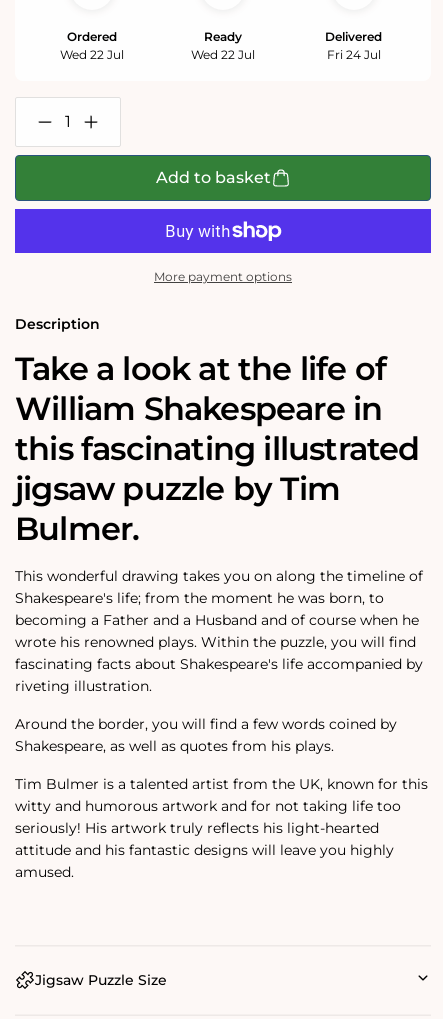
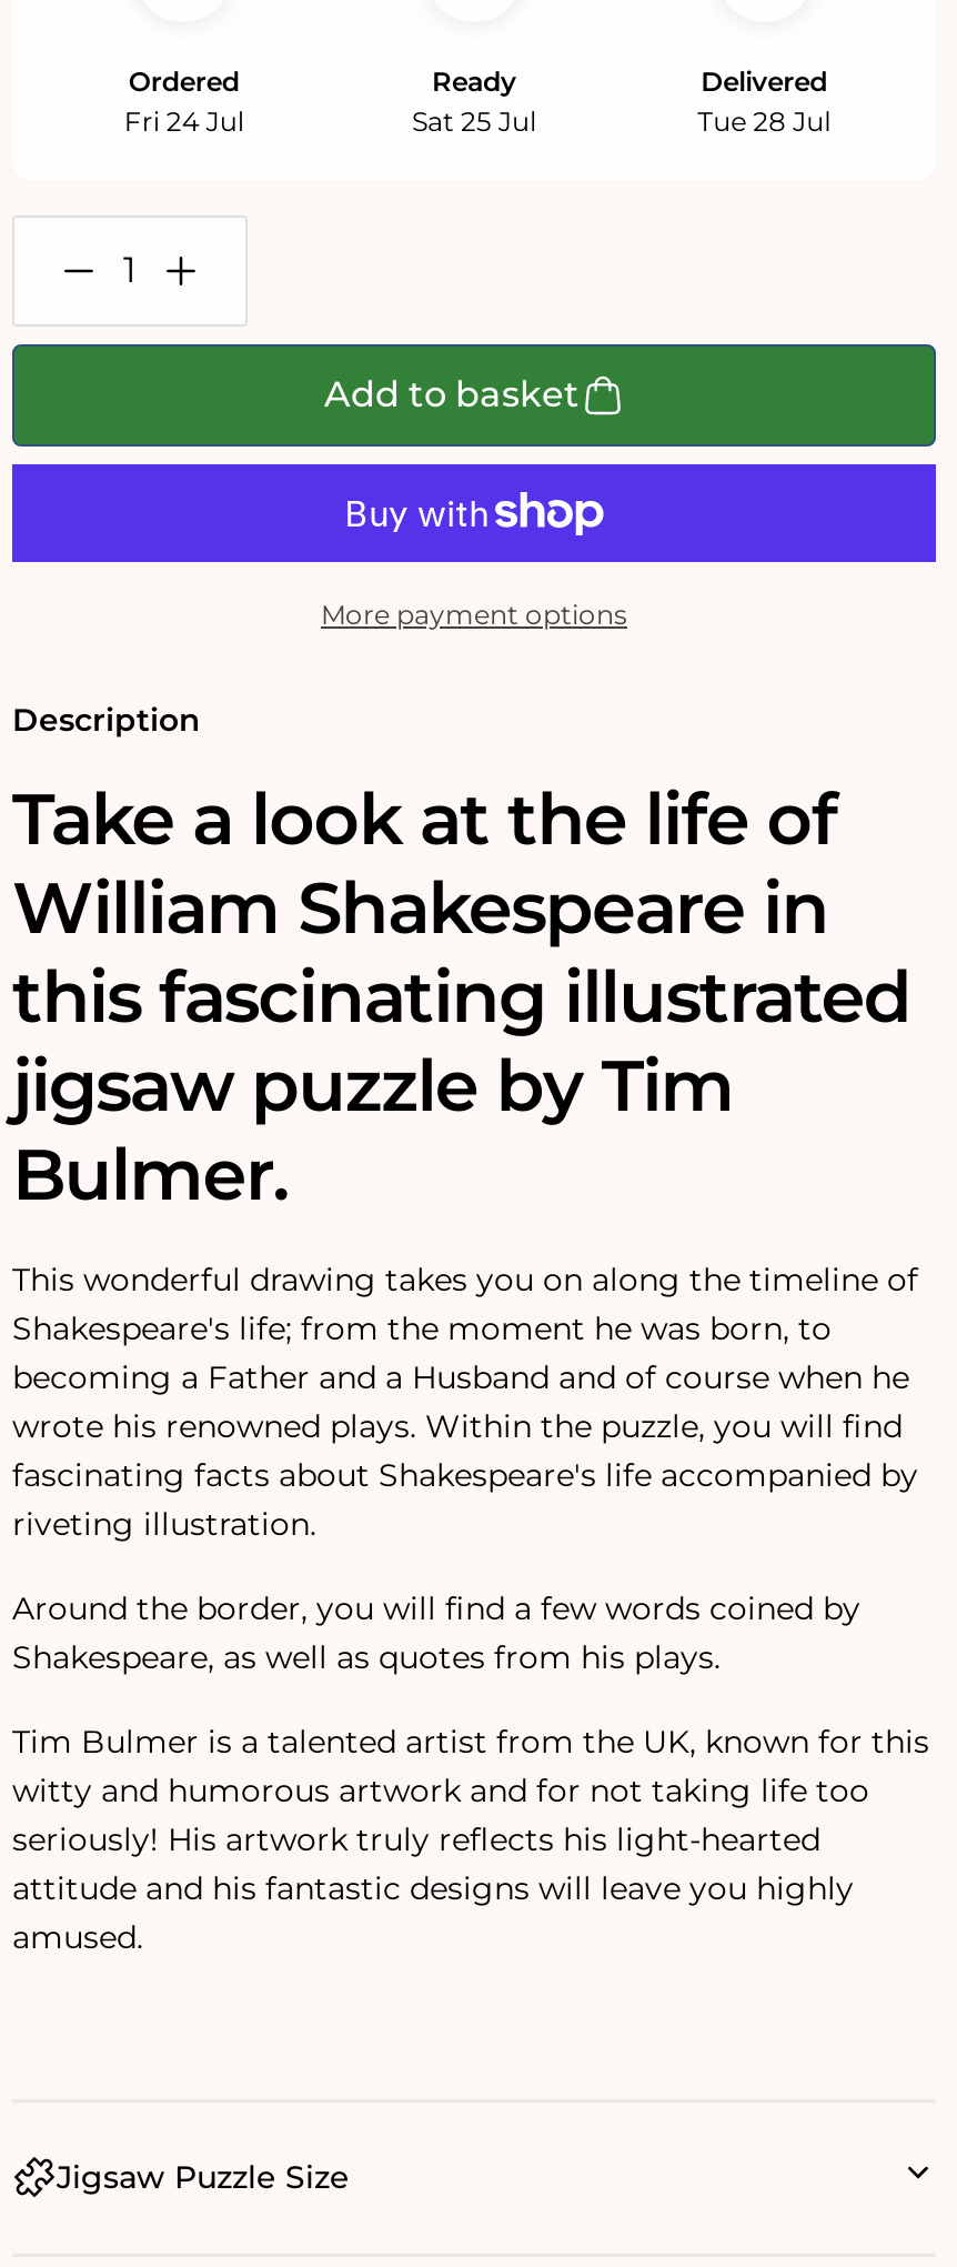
[60,47,124,62] Wed 22 Jul -> [124,104,244,137] Fri 24 Jul
[191,47,255,62] Wed 22 Jul -> [412,104,536,137] Sat 25 Jul
[327,47,381,62] Fri 24 Jul -> [697,104,831,137] Tue 28 Jul

